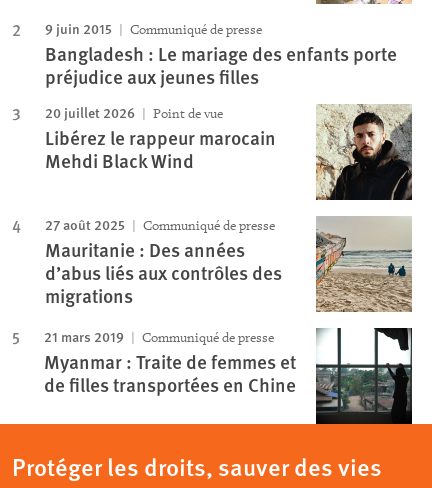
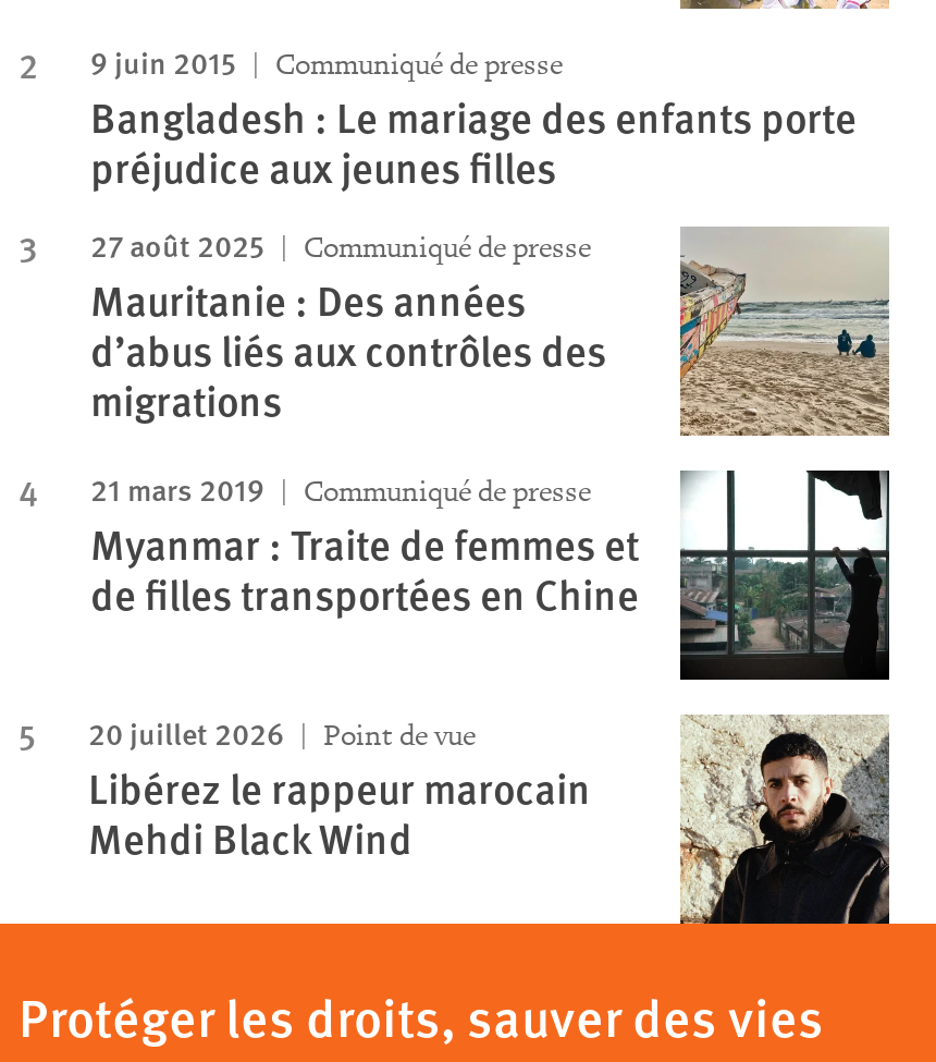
moved [45,102,413,201] -> [88,709,891,924]: [image] | 20 juillet 2026 | Point de vue | Libérez le rappeur marocain | Mehdi Black Wind
moved [44,214,414,398] -> [90,221,894,622]: [image] | 27 août 2025 | Communiqué de presse | ... | Myanmar : Traite de femmes et | de filles transportées en Chine

